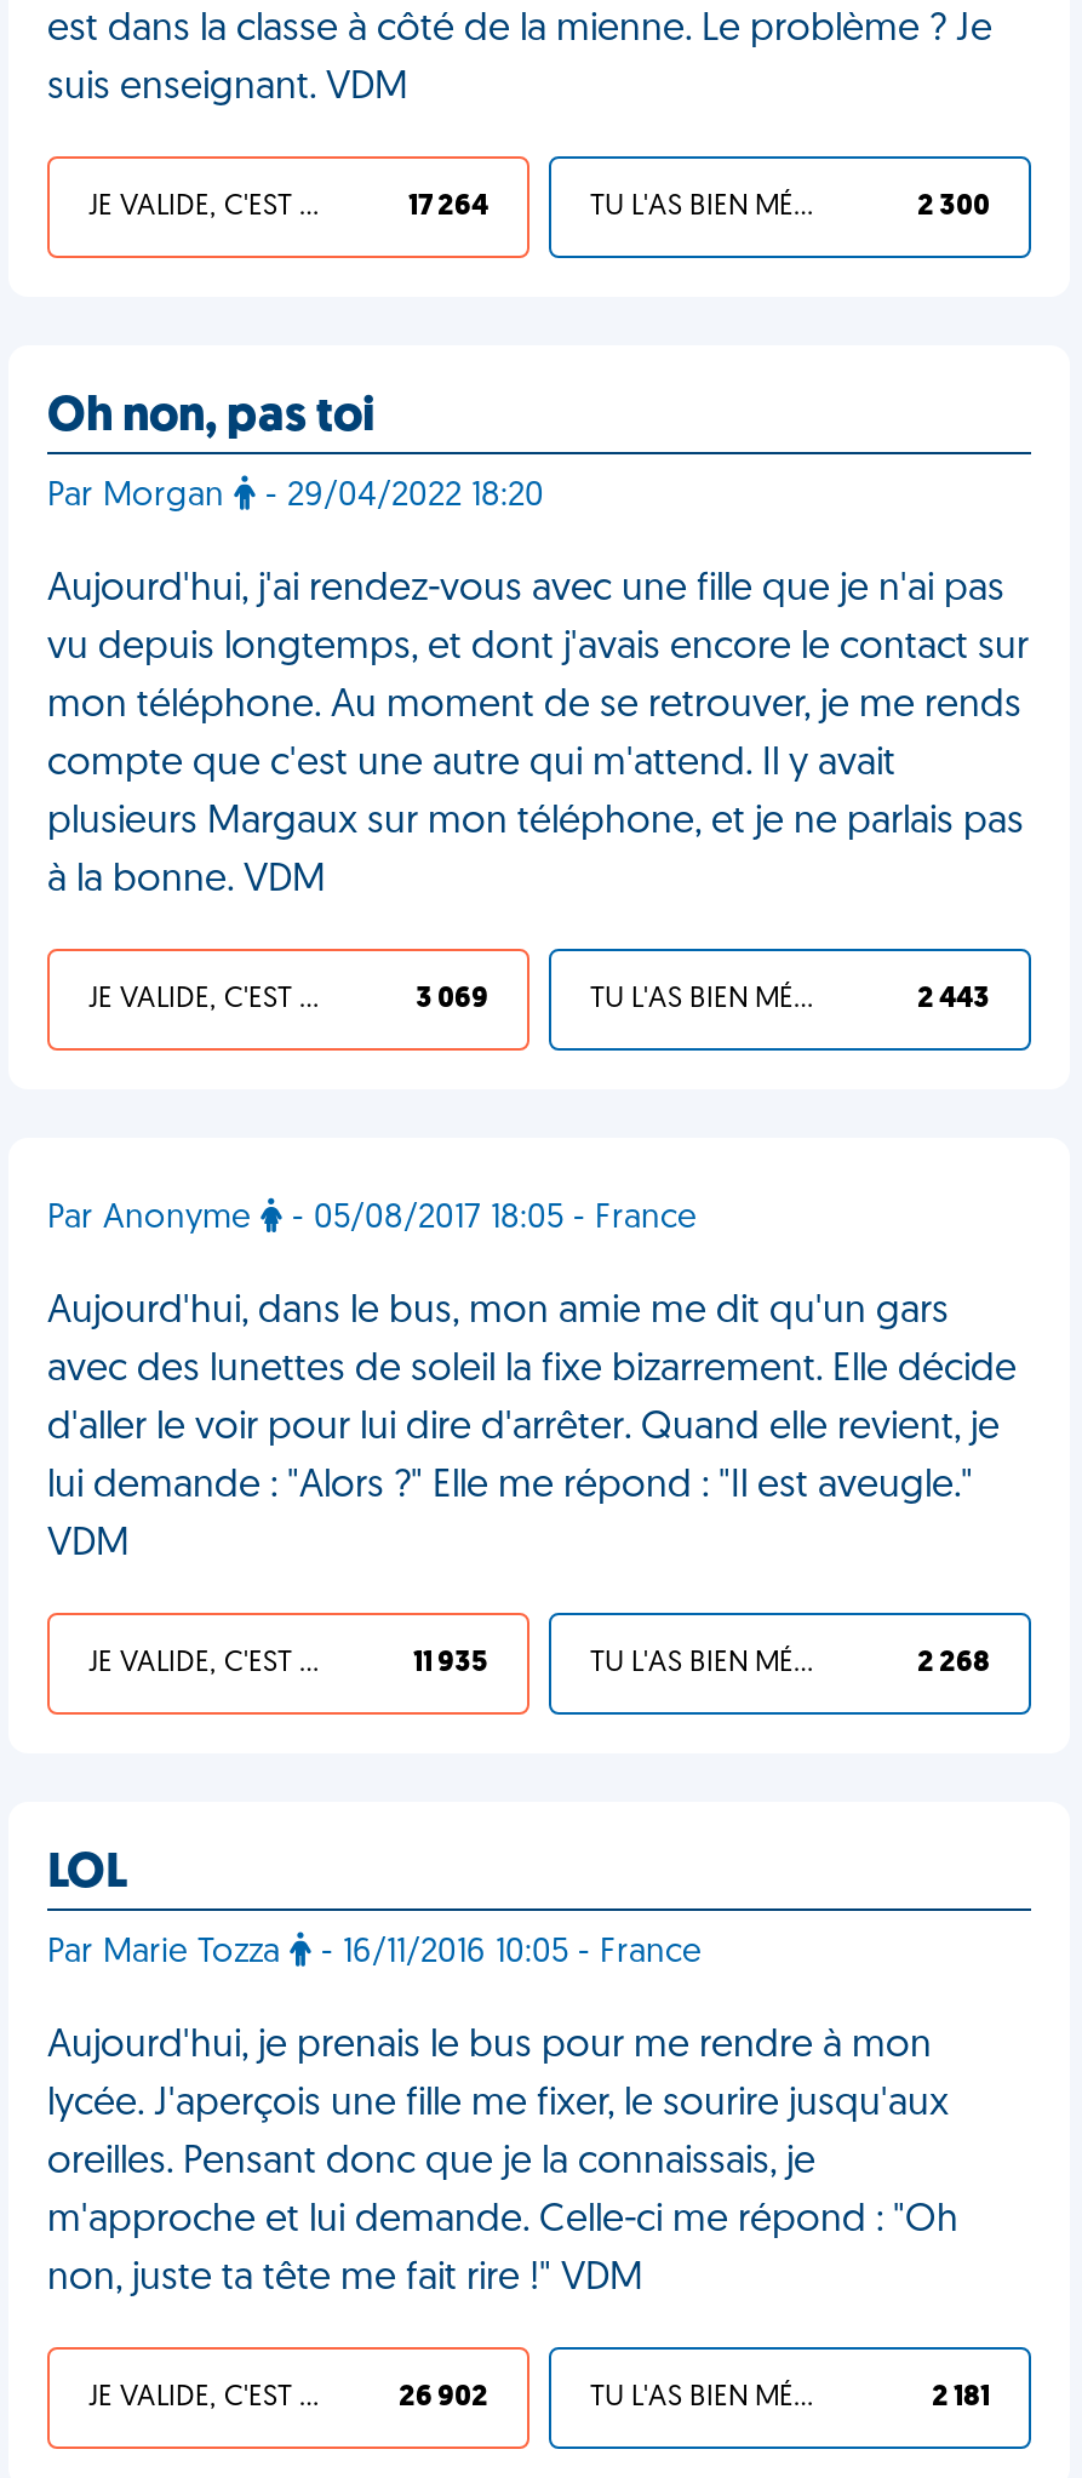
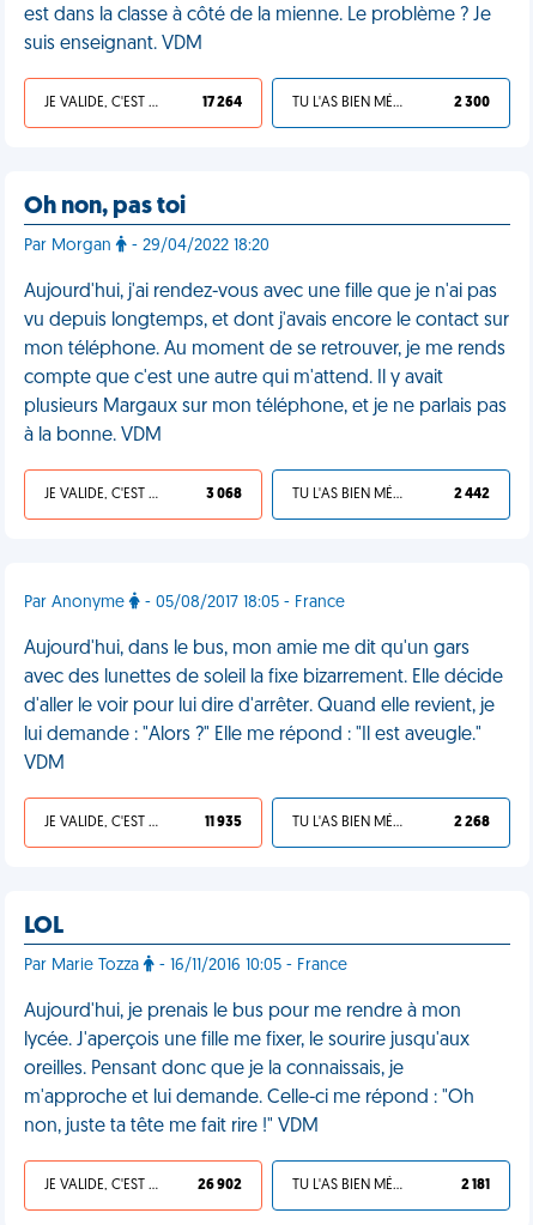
[416,985,488,1014] 3 069 -> [206,487,242,502] 3 068
[917,985,990,1014] 2 443 -> [454,487,490,502] 2 442

